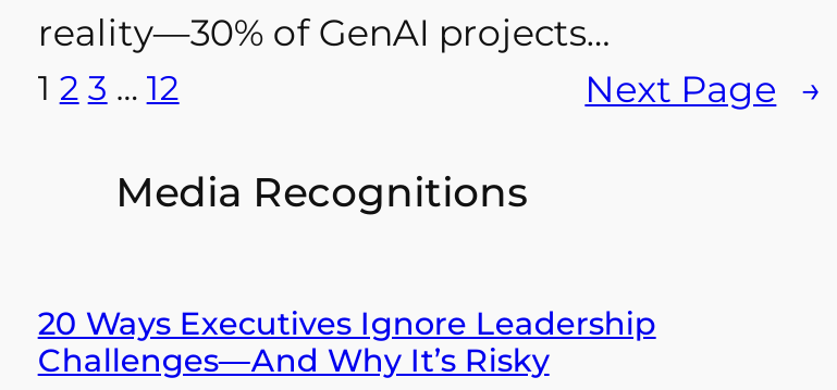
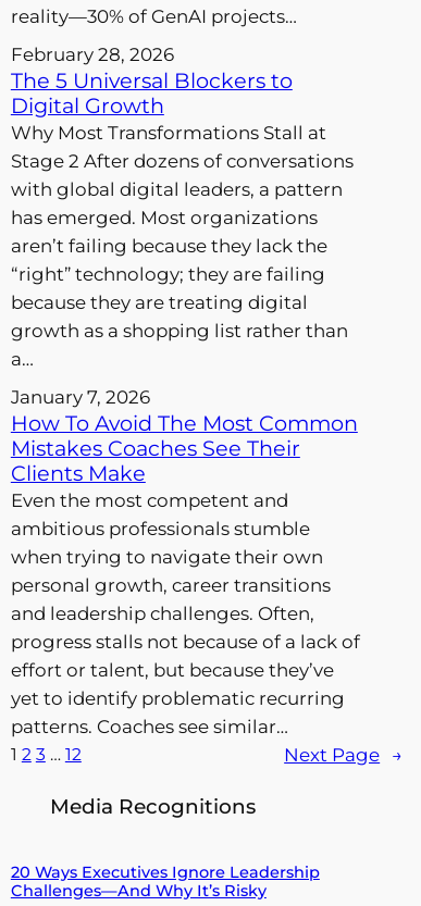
none -> [11,43,360,737] February 28, 2026 | The 5 Universal Blockers to | Digital Growth | Why Most Transformations Stall at | Stage 2 After dozens of conversations | with global digital leaders, a pattern | has emerged. Most organizations | aren’t failing because they lack the | “right” technology; they are failing | because they are treating digital | growth as a shopping list rather than | a… | January 7, 2026 | How To Avoid The Most Common | Mistakes Coaches See Their | Clients Make | Even the most competent and | ambitious professionals stumble | when trying to navigate their own | personal growth, career transitions | and leadership challenges. Often, | progress stalls not because of a lack of | effort or talent, but because they’ve | yet to identify problematic recurring | patterns. Coaches see similar…

